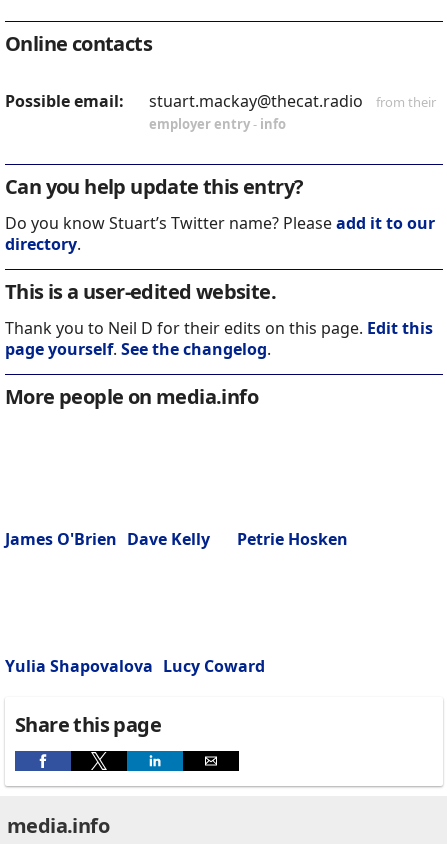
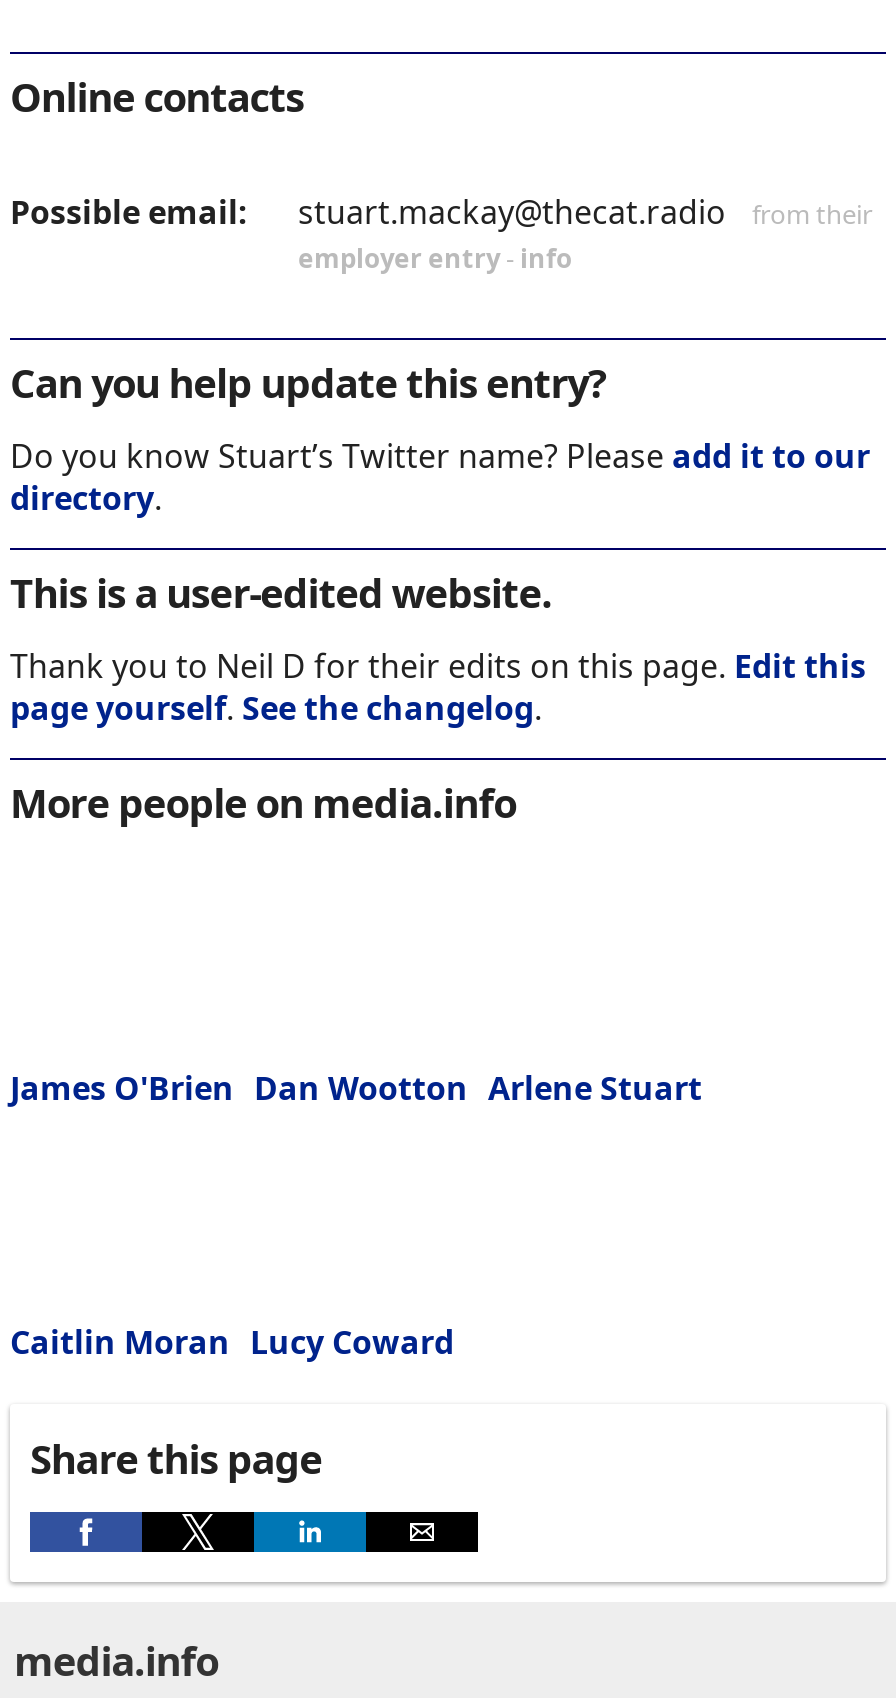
[5,528,348,550] James O'Brien Dave Kelly | Petrie Hosken -> [10,1067,702,1111] James O'Brien Dan Wootton Arlene Stuart
[5,655,265,677] Yulia Shapovalova Lucy Coward -> [10,1321,454,1365] Caitlin Moran Lucy Coward

